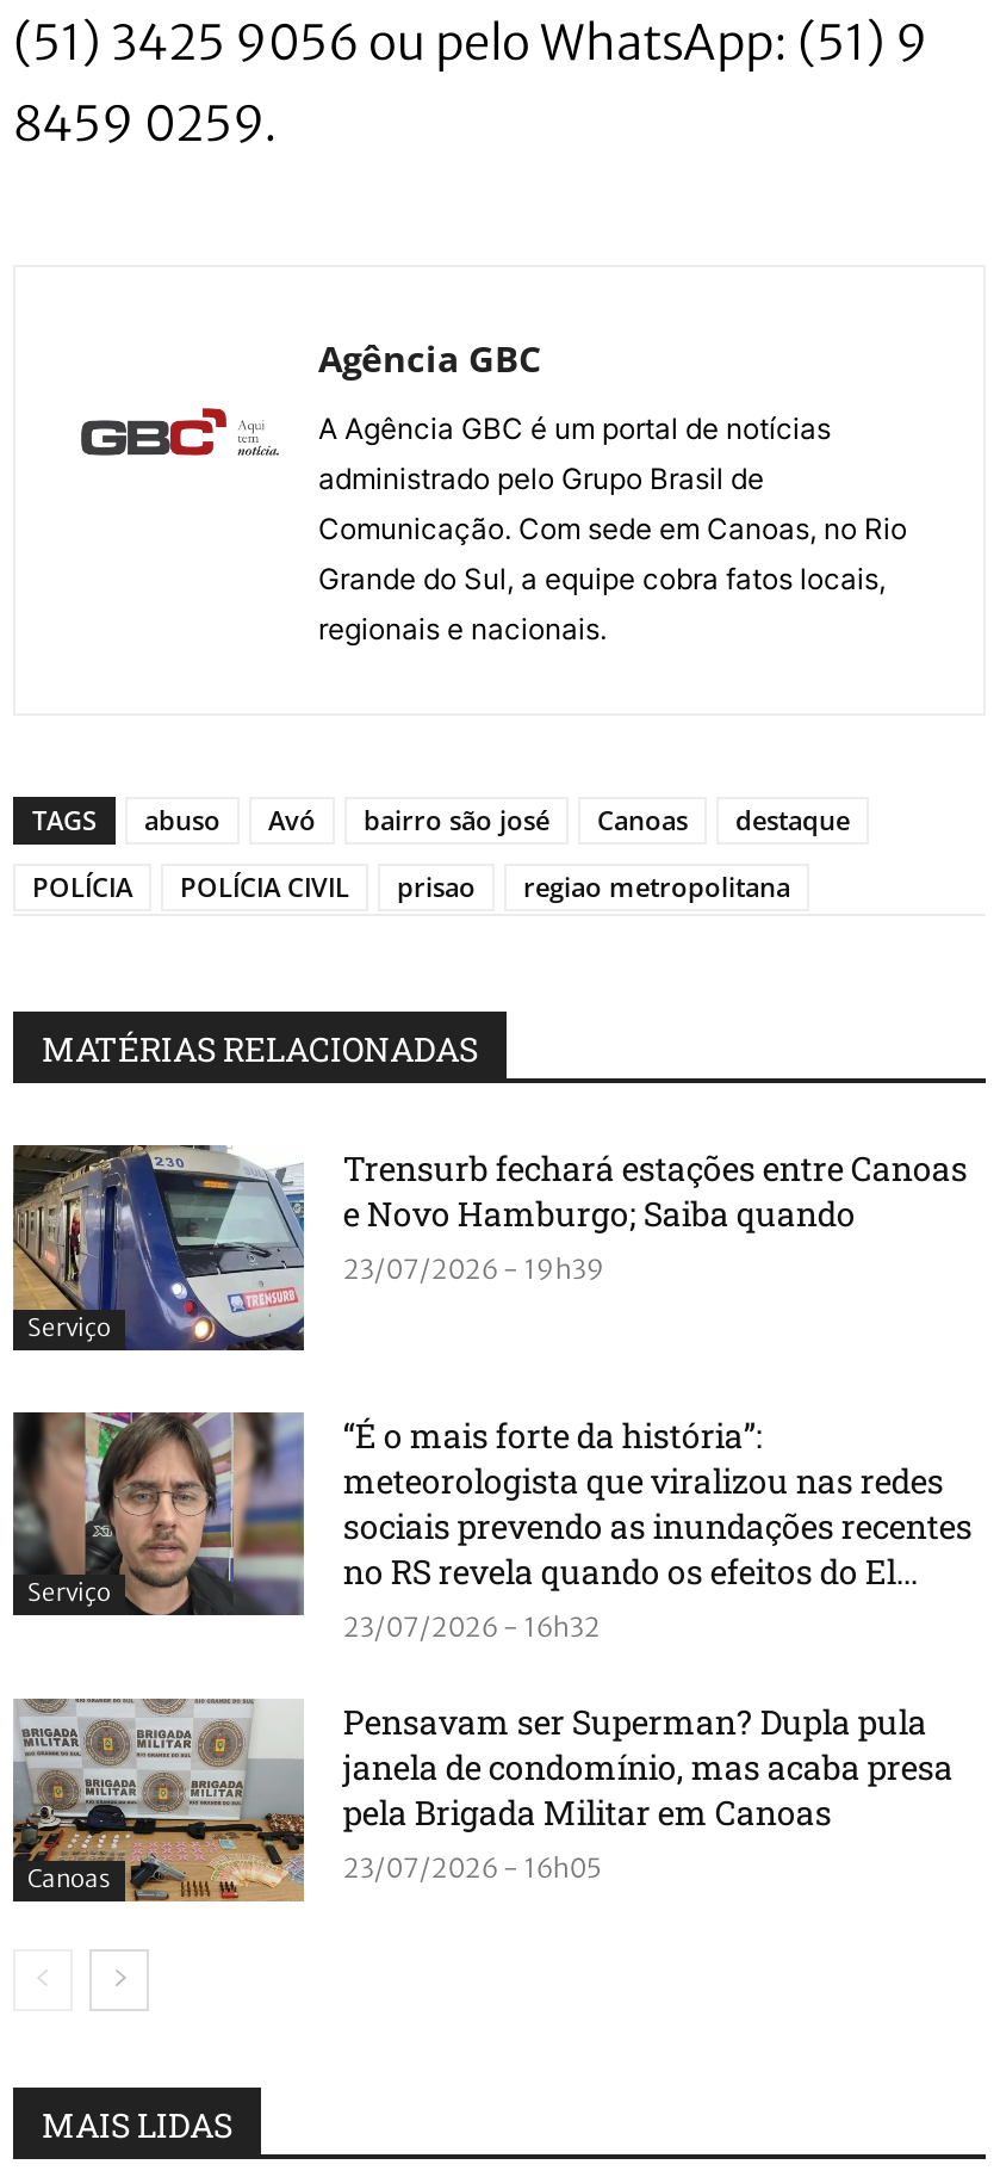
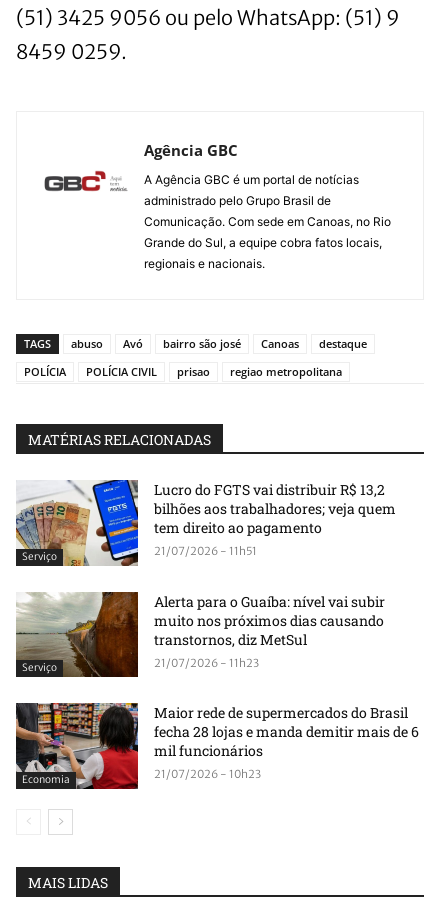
[11,1143,968,1353] [image] | Trensurb fechará estações entre Canoas | e Novo Hamburgo; Saiba quando | 23/07/2026 - 19h39 -> [16,479,396,567] [image] | Lucro do FGTS vai distribuir R$ 13,2 | bilhões aos trabalhadores; veja quem | tem direito ao pagamento | 21/07/2026 - 11h51
[11,1410,972,1643] [image] | “É o mais forte da história”: | meteorologista que viralizou nas redes | sociais prevendo as inundações recentes | no RS revela quando os efeitos do El... | 23/07/2026 - 16h32 -> [16,591,385,678] [image] | Alerta para o Guaíba: nível vai subir | muito nos próximos dias causando | transtornos, diz MetSul | 21/07/2026 - 11h23
[13,1696,306,1904] [image] | Canoas -> [16,702,139,790] [image] | Economia
[343,1698,953,1884] Pensavam ser Superman? Dupla pula | janela de condomínio, mas acaba presa | pela Brigada Militar em Canoas | 23/07/2026 - 16h05 -> [154,703,419,781] Maior rede de supermercados do Brasil | fecha 28 lojas e manda demitir mais de 6 | mil funcionários | 21/07/2026 - 10h23

